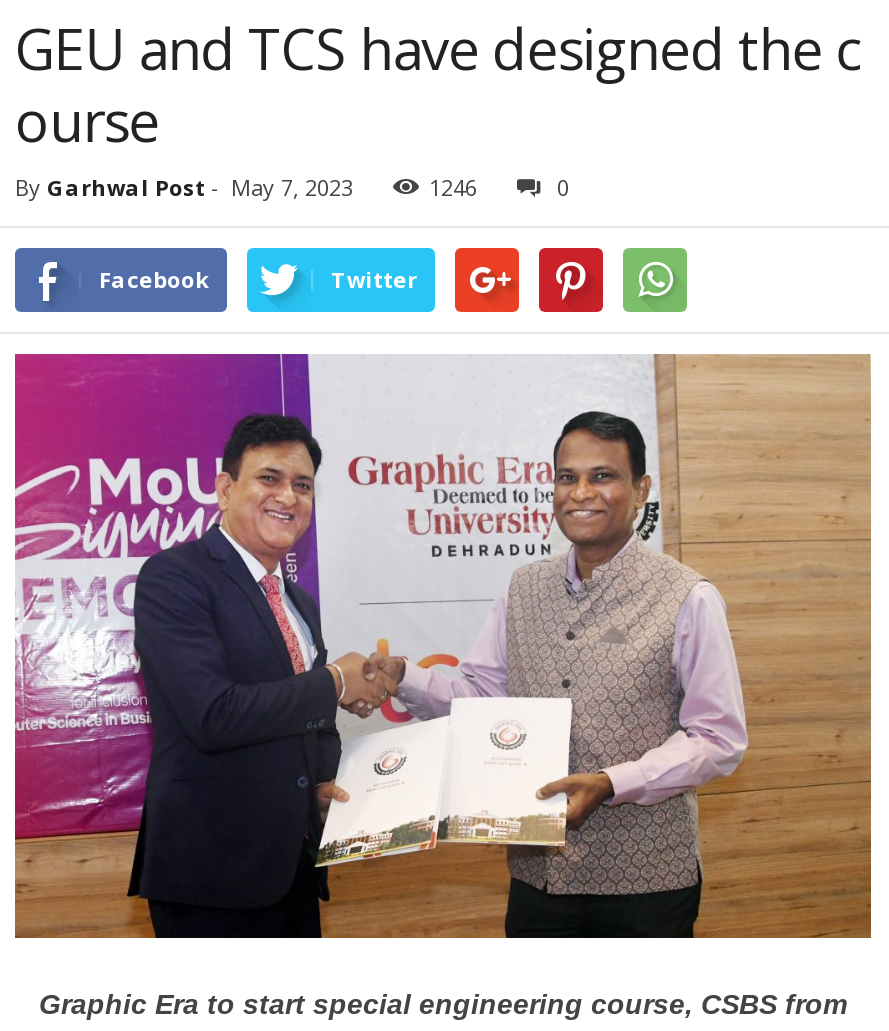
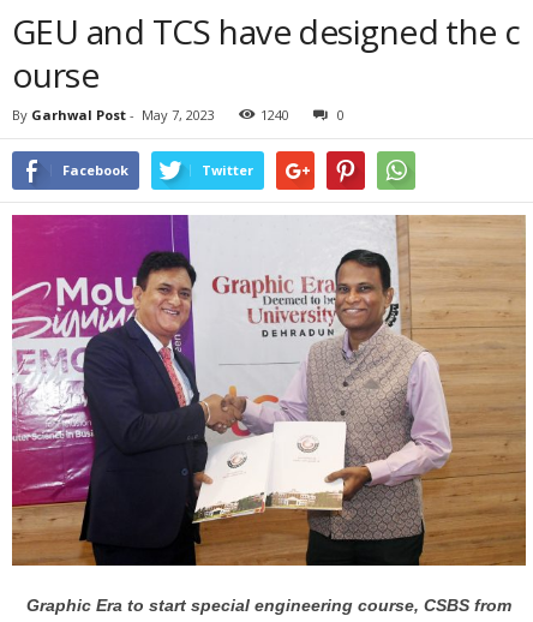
[429,172,477,202] 1246 -> [260,106,289,124] 1240

